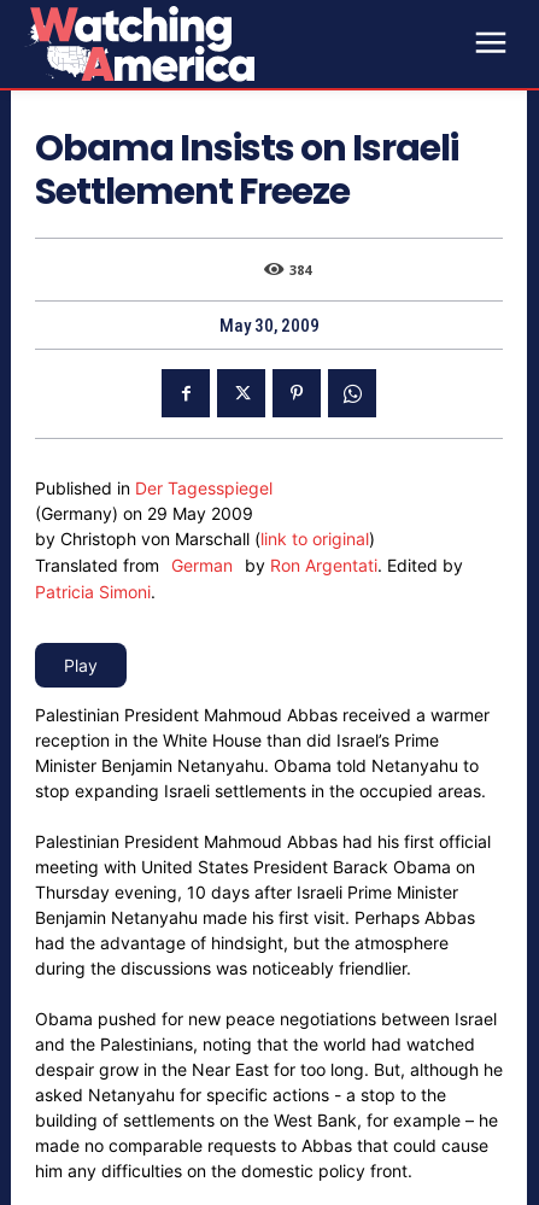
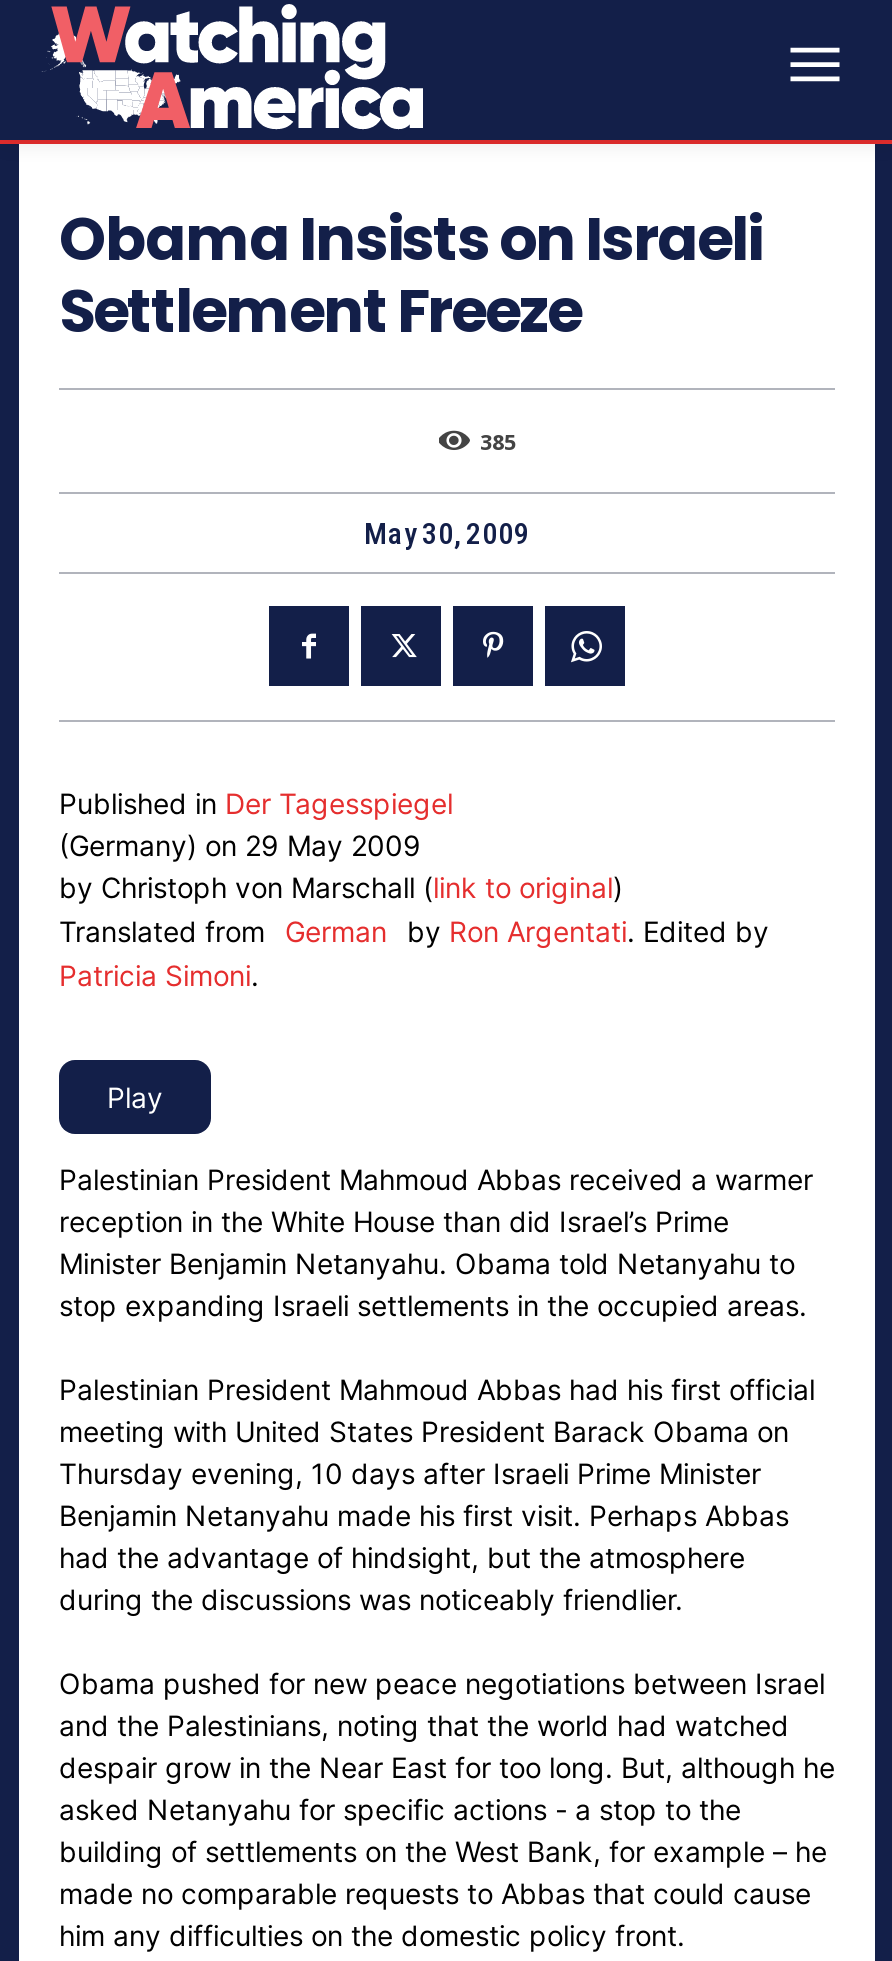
[289,260,310,279] 384 -> [480,426,516,456] 385

